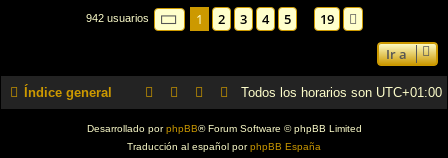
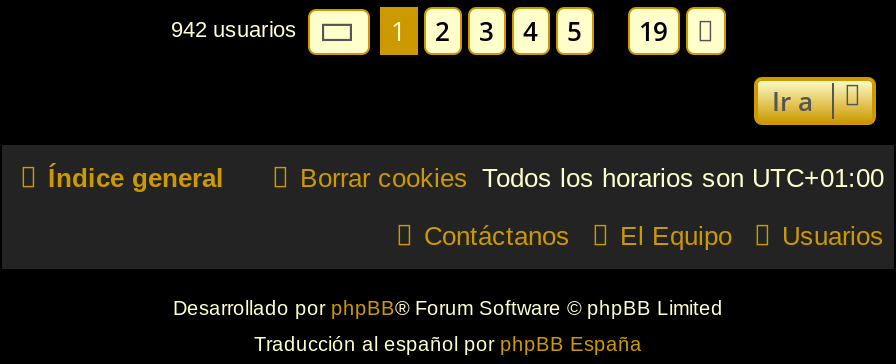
none -> [300,163,884,251] Borrar cookies | Usuarios | El Equipo | Contáctanos

